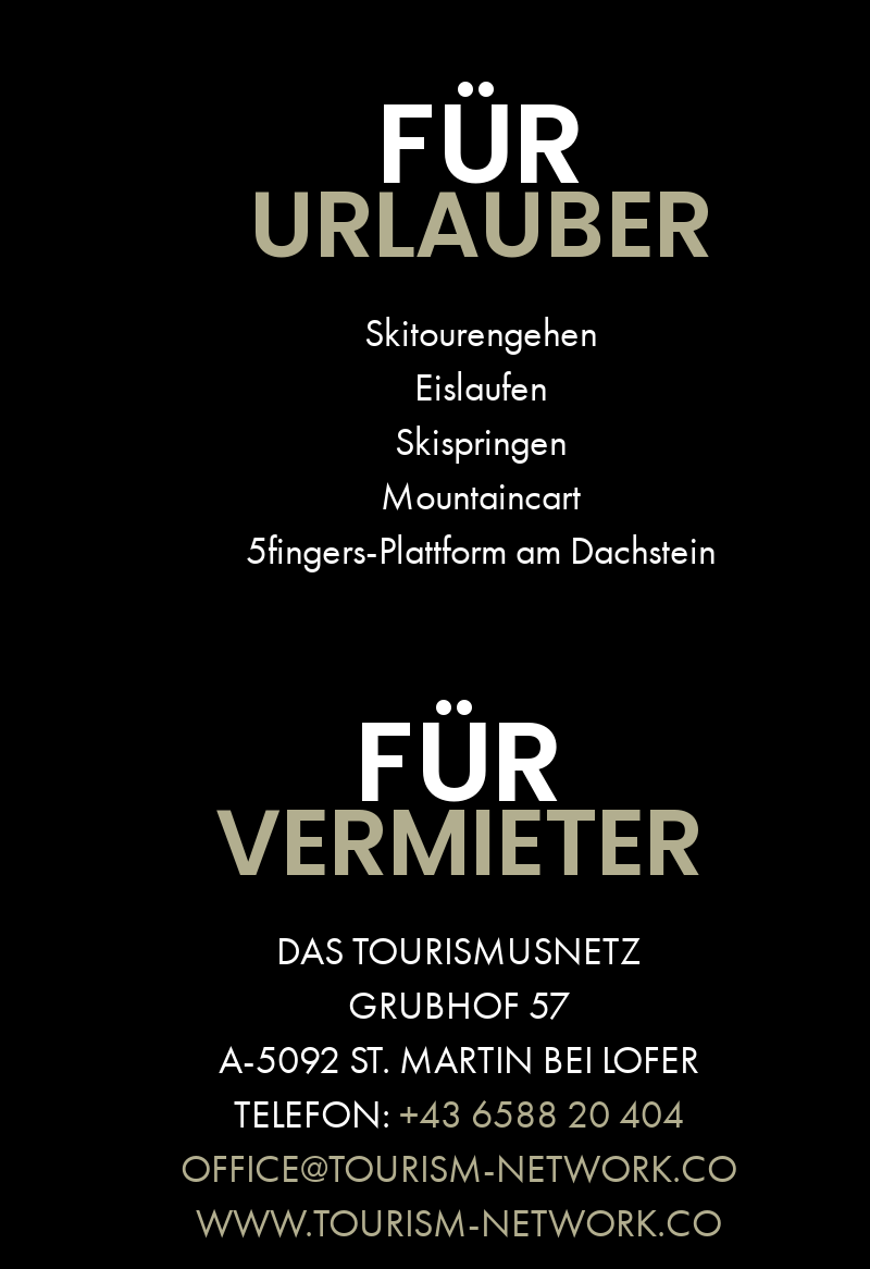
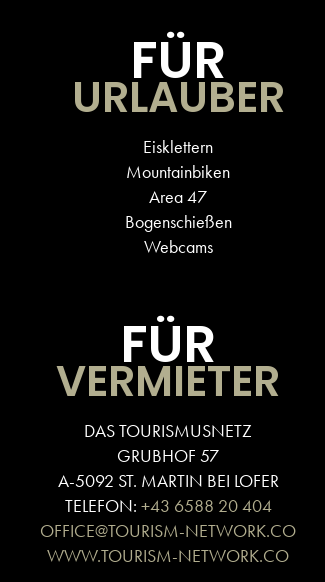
[246,307,716,575] Skitourengehen | Eislaufen | Skispringen | Mountaincart | 5fingers-Plattform am Dachstein -> [124,135,231,258] Eisklettern | Mountainbiken | Area 47 | Bogenschießen | Webcams

